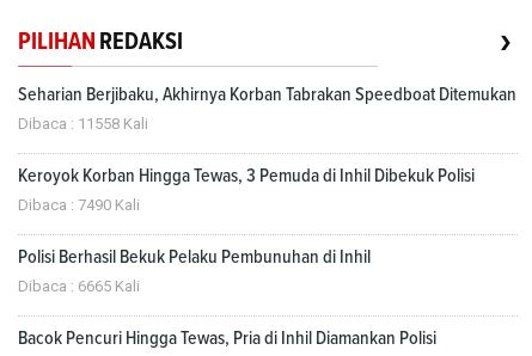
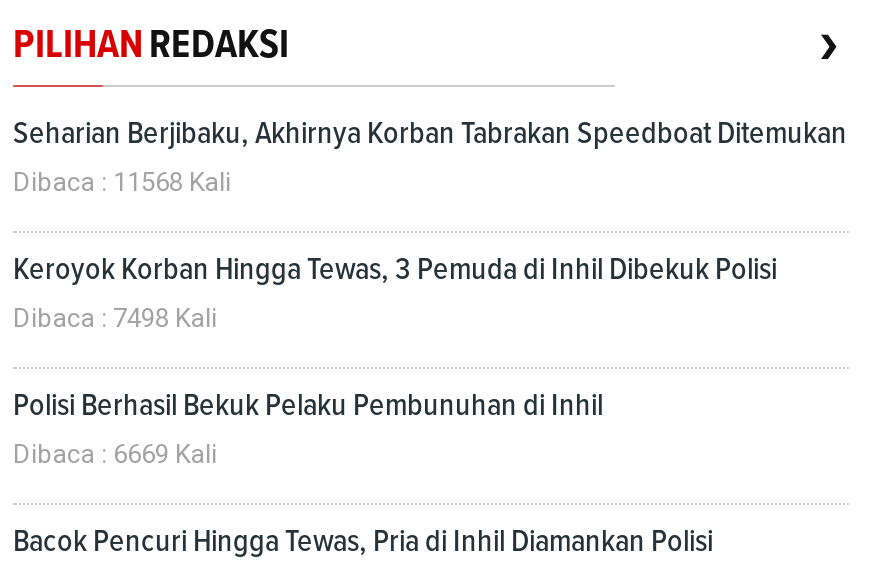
[18,115,148,133] Dibaca : 11558 Kali -> [13,168,231,198] Dibaca : 11568 Kali
[18,196,140,214] Dibaca : 7490 Kali -> [13,304,217,334] Dibaca : 7498 Kali
[18,278,140,296] Dibaca : 6665 Kali -> [13,440,217,470] Dibaca : 6669 Kali

